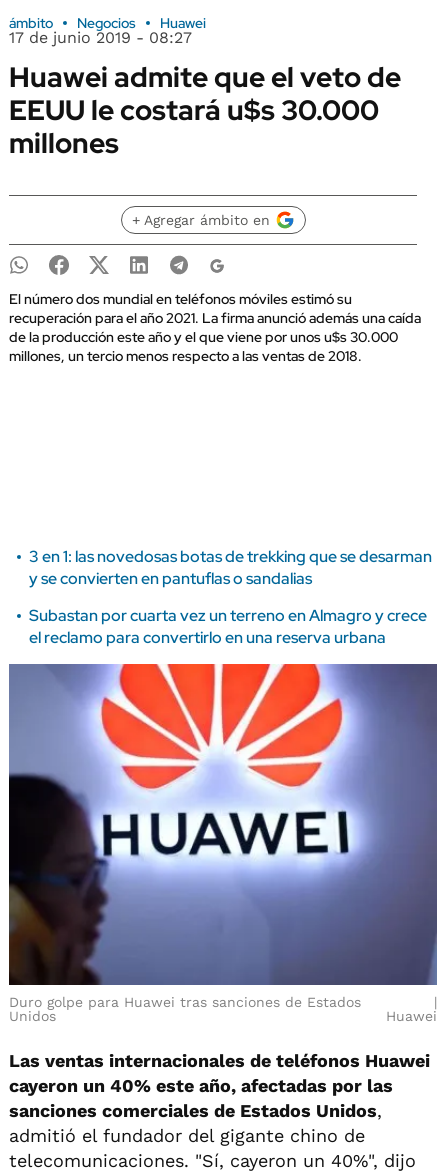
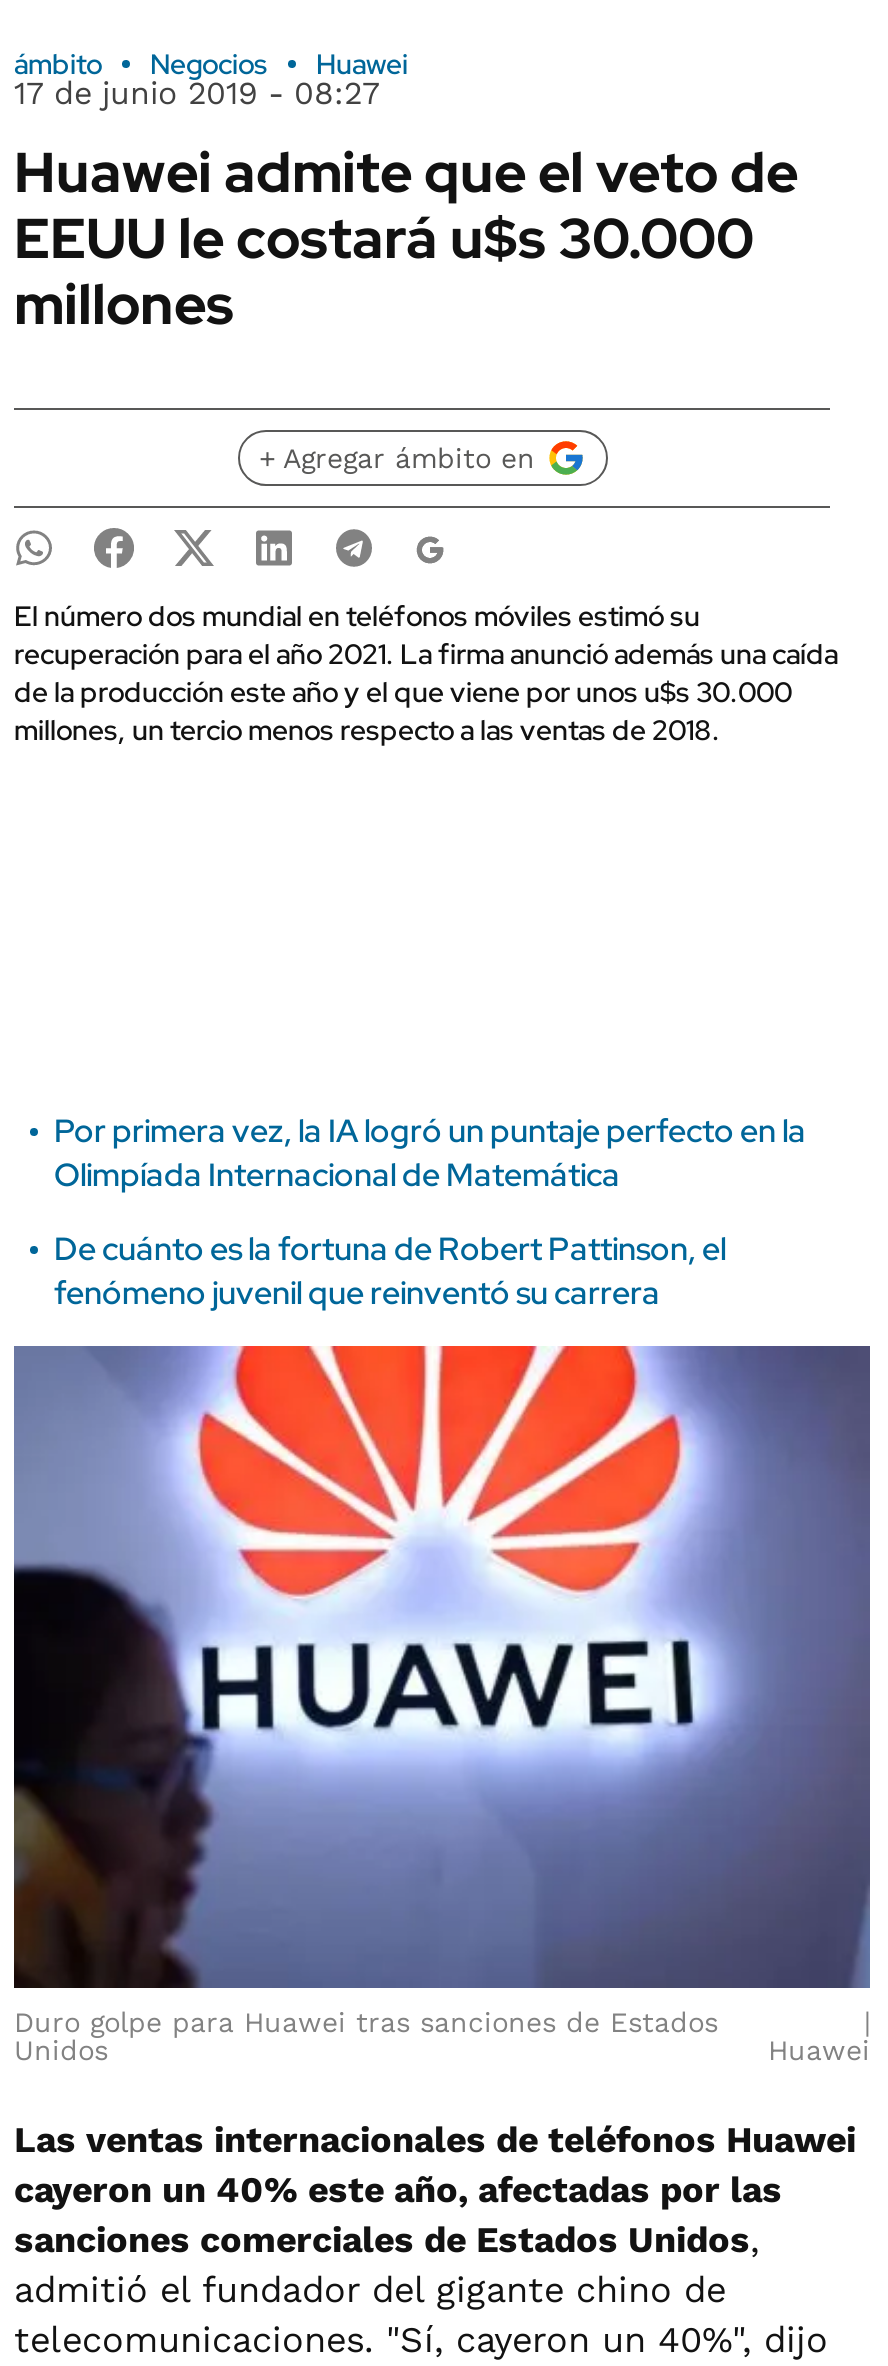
[29,546,432,589] 3 en 1: las novedosas botas de trekking que se desarman | y se convierten en pantuflas o sandalias -> [54,1110,806,1196] Por primera vez, la IA logró un puntaje perfecto en la | Olimpíada Internacional de Matemática
[29,605,427,648] Subastan por cuarta vez un terreno en Almagro y crece | el reclamo para convertirlo en una reserva urbana -> [54,1228,726,1314] De cuánto es la fortuna de Robert Pattinson, el | fenómeno juvenil que reinventó su carrera

